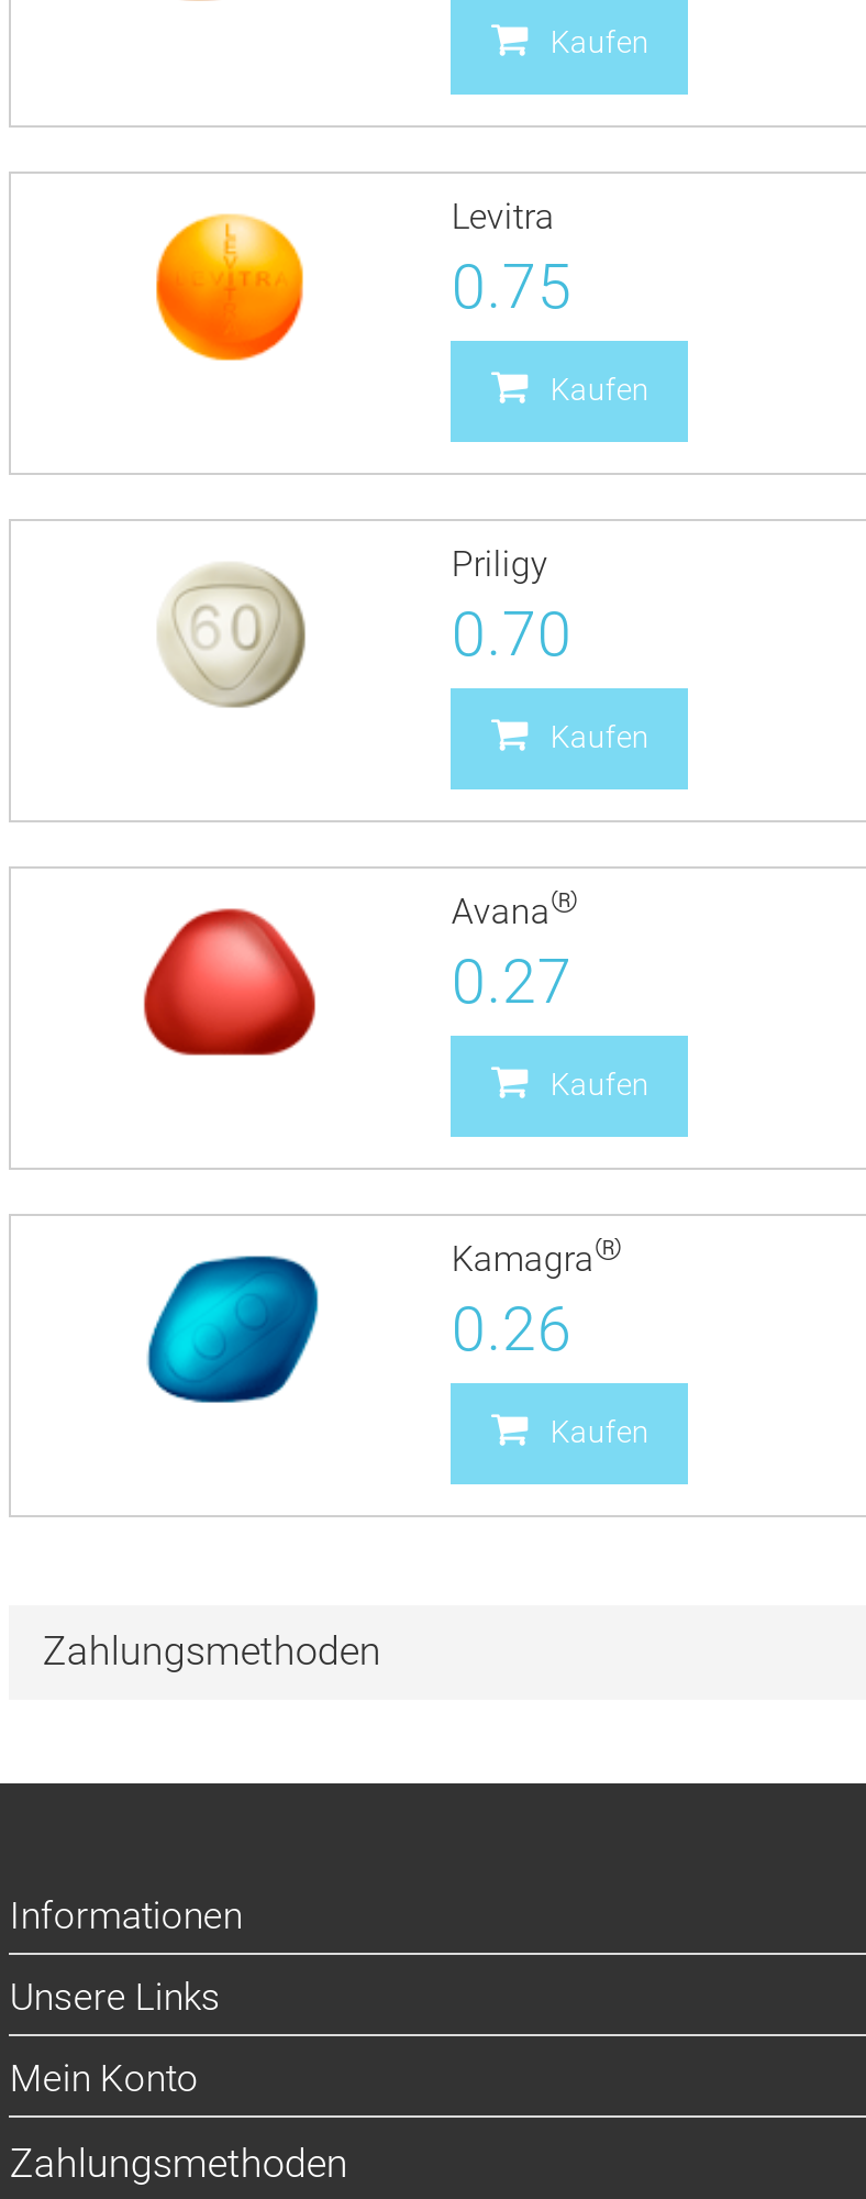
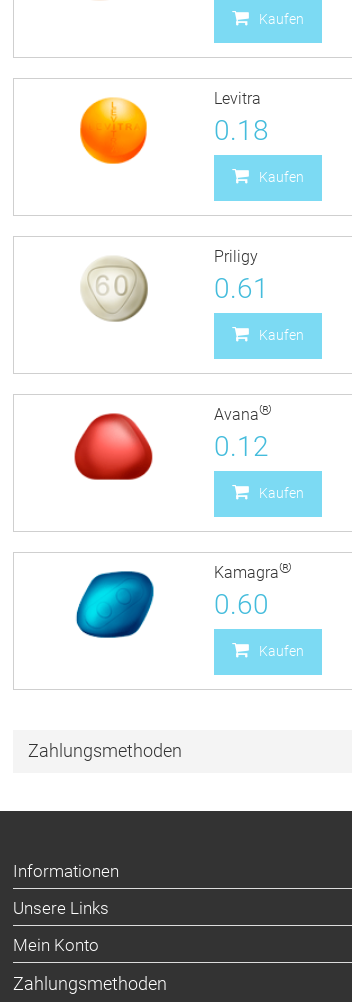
[451,251,572,323] 0.75 -> [214,114,269,147] 0.18
[451,598,572,671] 0.70 -> [214,272,269,305] 0.61
[451,946,572,1018] 0.27 -> [214,430,269,463] 0.12
[451,1293,572,1366] 0.26 -> [214,588,269,621] 0.60

